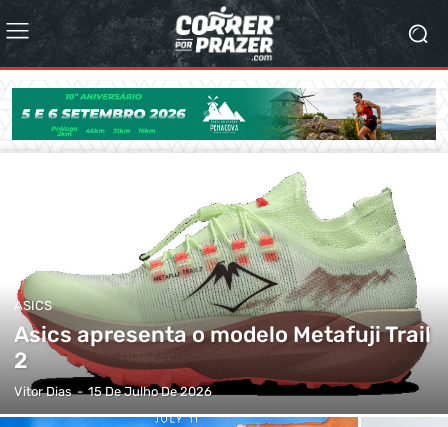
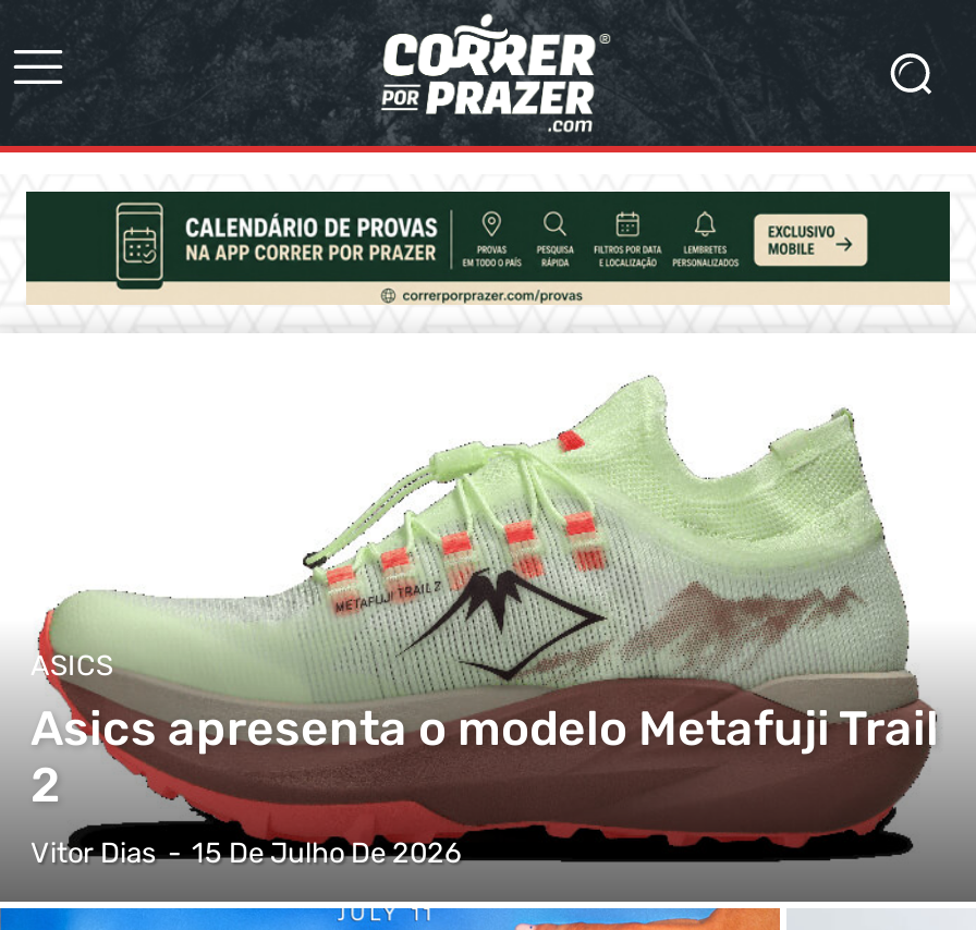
[11,87,437,141] [image] -> [26,189,952,305] [image]

